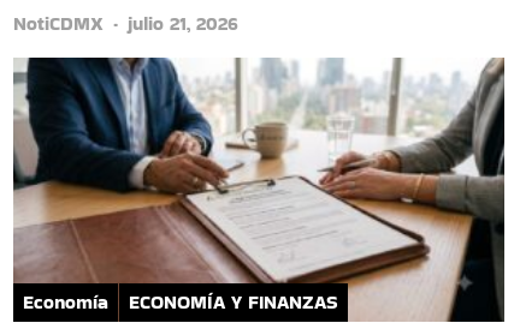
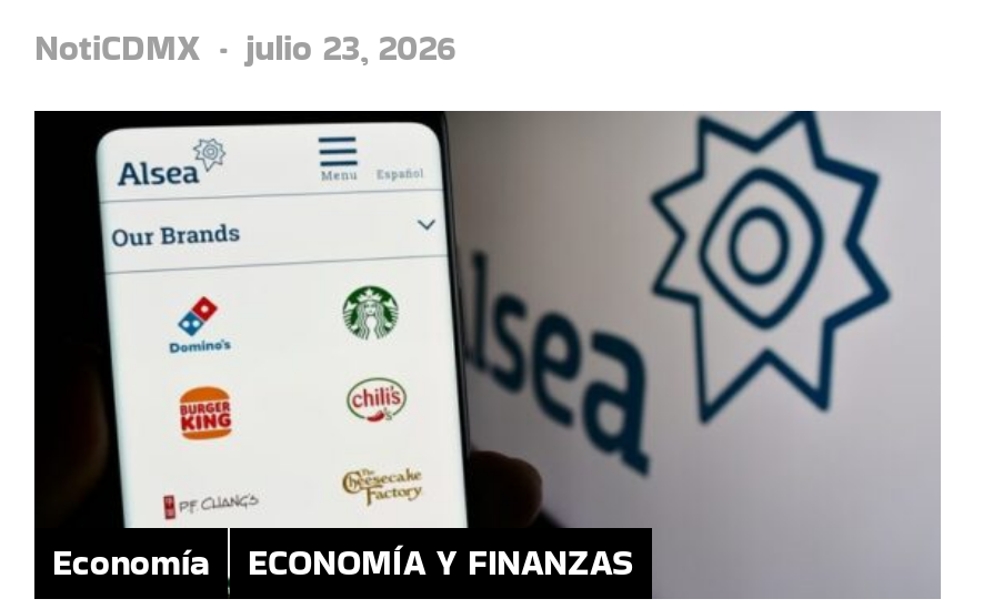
[13,10,238,38] NotiCDMX julio 21, 2026 -> [34,21,457,72] NotiCDMX julio 23, 2026
[12,56,506,322] [image] -> [32,109,941,599] [image]

